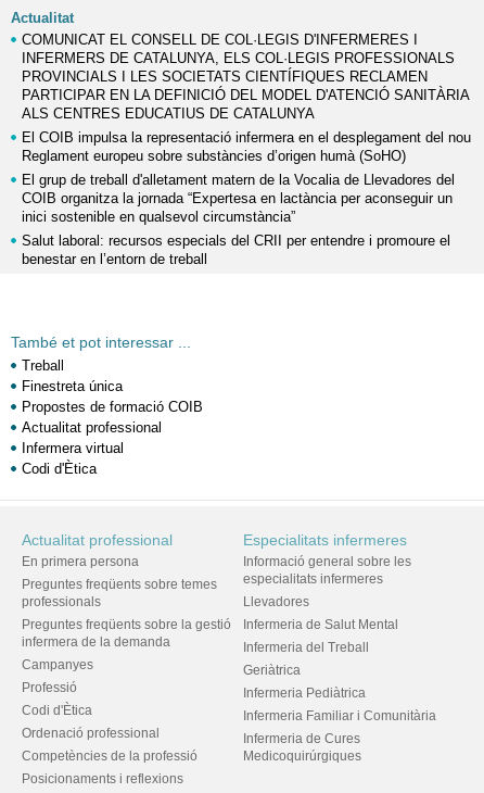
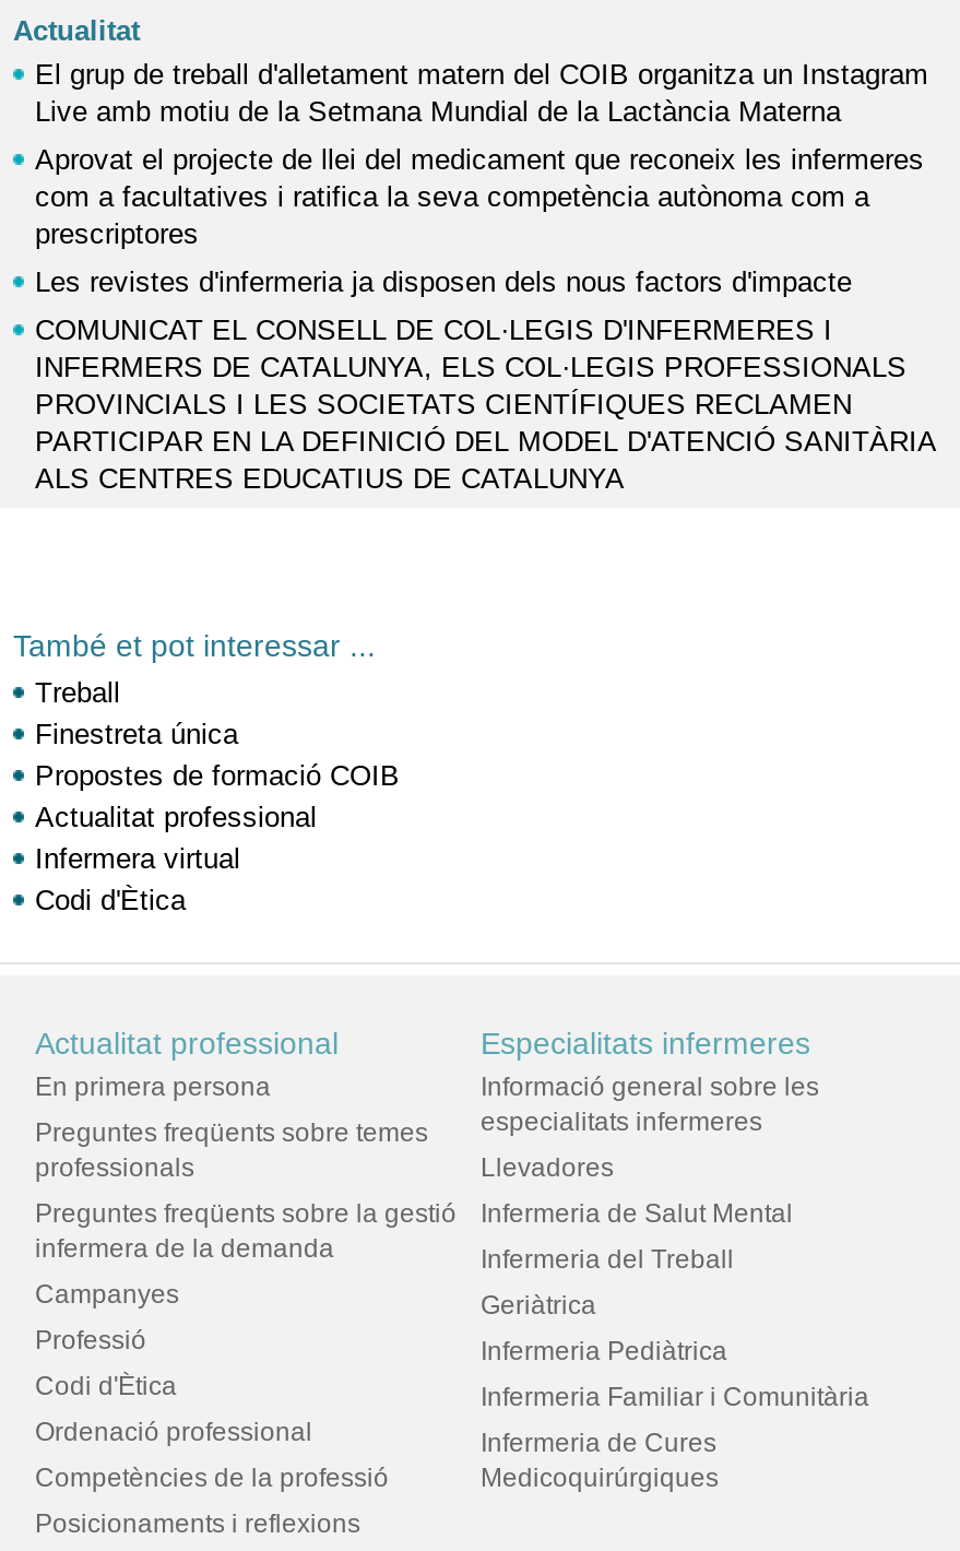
none -> [35,59,928,299] El grup de treball d'alletament matern del COIB organitza un Instagram | Live amb motiu de la Setmana Mundial de la Lactància Materna | Aprovat el projecte de llei del medicament que reconeix les infermeres | com a facultatives i ratifica la seva competència autònoma com a | prescriptores | Les revistes d'infermeria ja disposen dels nous factors d'impacte
moved [22,32,469,122] -> [35,315,935,496]: COMUNICAT EL CONSELL DE COL·LEGIS D'INFERMERES I | INFERMERS DE CATALUNYA, ELS COL·LEGIS PROFESSIONALS | PROVINCIALS I LES SOCIETATS CIENTÍFIQUES RECLAMEN | PARTICIPAR EN LA DEFINICIÓ DEL MODEL D'ATENCIÓ SANITÀRIA | ALS CENTRES EDUCATIUS DE CATALUNYA
[22,130,471,268] El COIB impulsa la representació infermera en el desplegament del nou | Reglament europeu sobre substàncies d’origen humà (SoHO) | El grup de treball d'alletament matern de la Vocalia de Llevadores del | COIB organitza la jornada “Expertesa en lactància per aconseguir un | inici sostenible en qualsevol circumstància” | Salut laboral: recursos especials del CRII per entendre i promoure el | benestar en l’entorn de treball -> none

